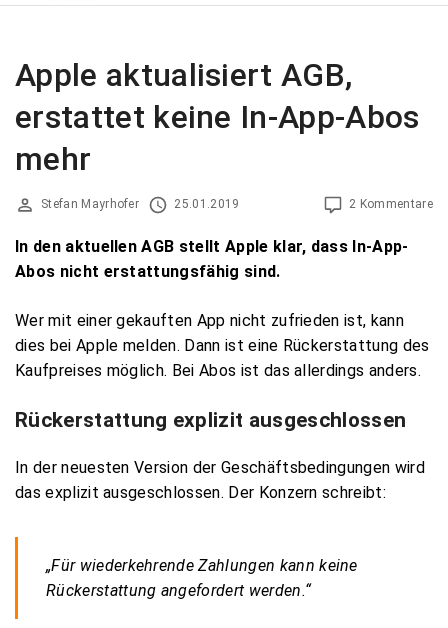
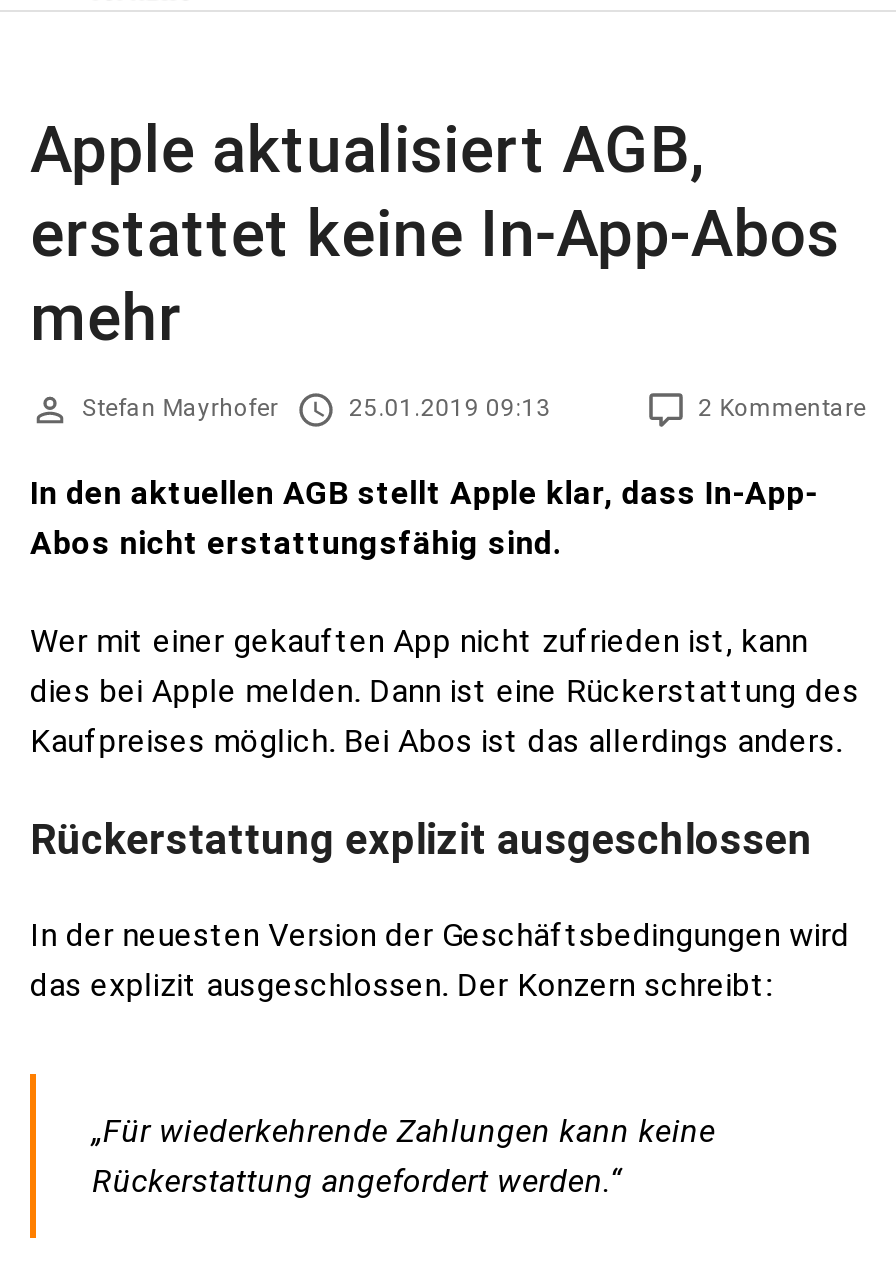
[174,197,240,211] 25.01.2019 -> [349,394,551,422] 25.01.2019 09:13

